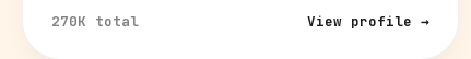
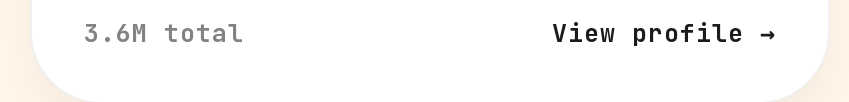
[51,12,139,31] 270K total -> [84,16,244,50] 3.6M total

